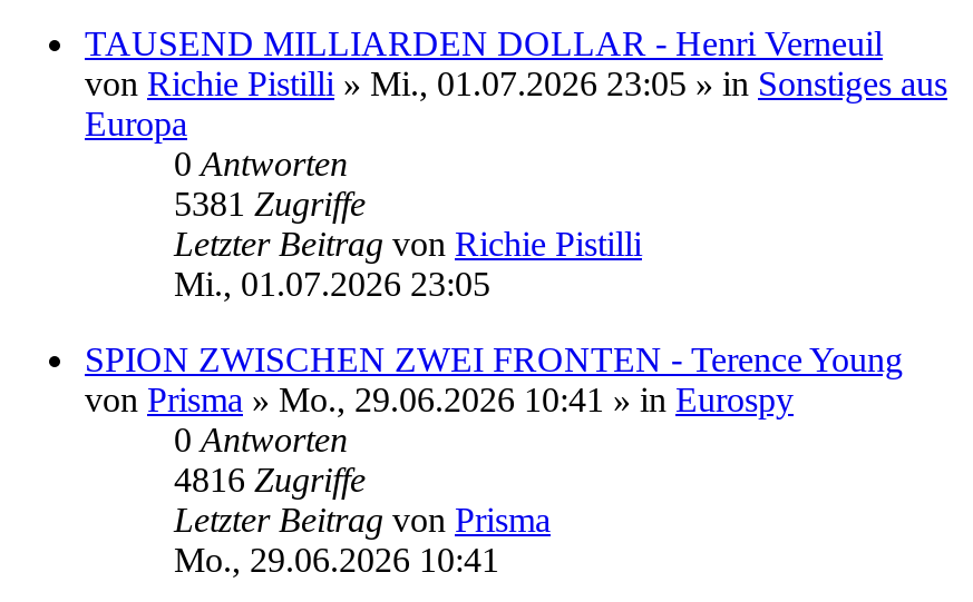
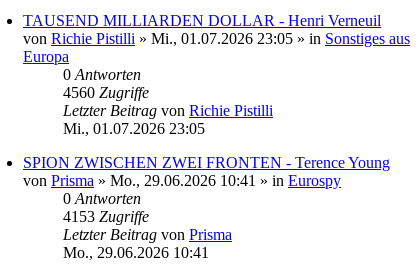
[174,184,366,222] 5381 Zugriffe -> [63,84,149,101] 4560 Zugriffe
[174,460,366,498] 4816 Zugriffe -> [63,208,149,225] 4153 Zugriffe

